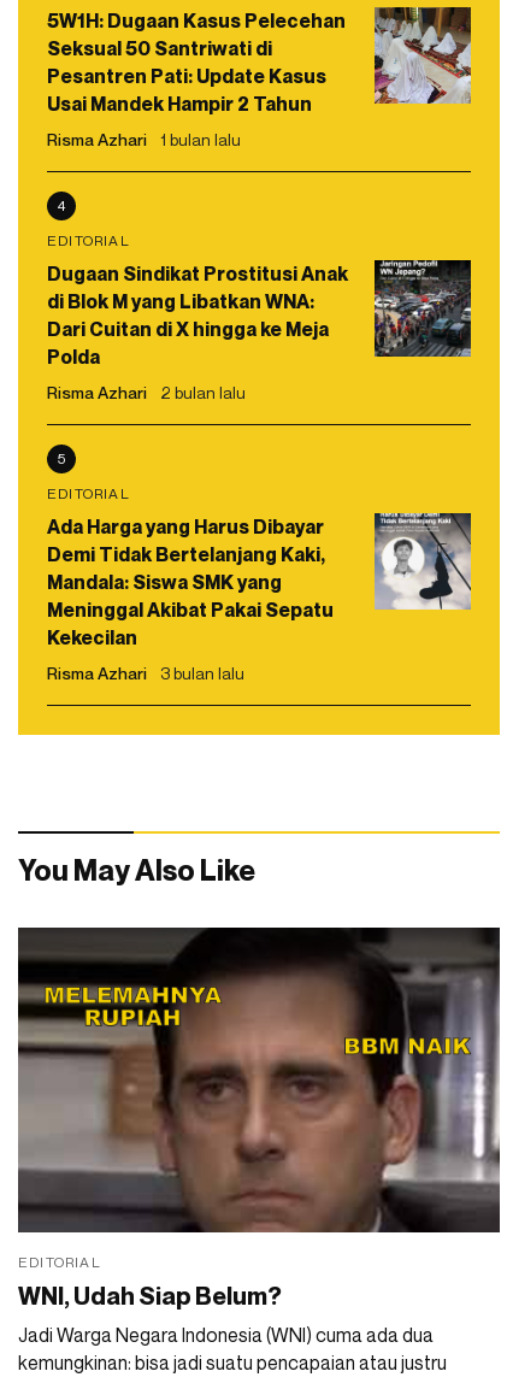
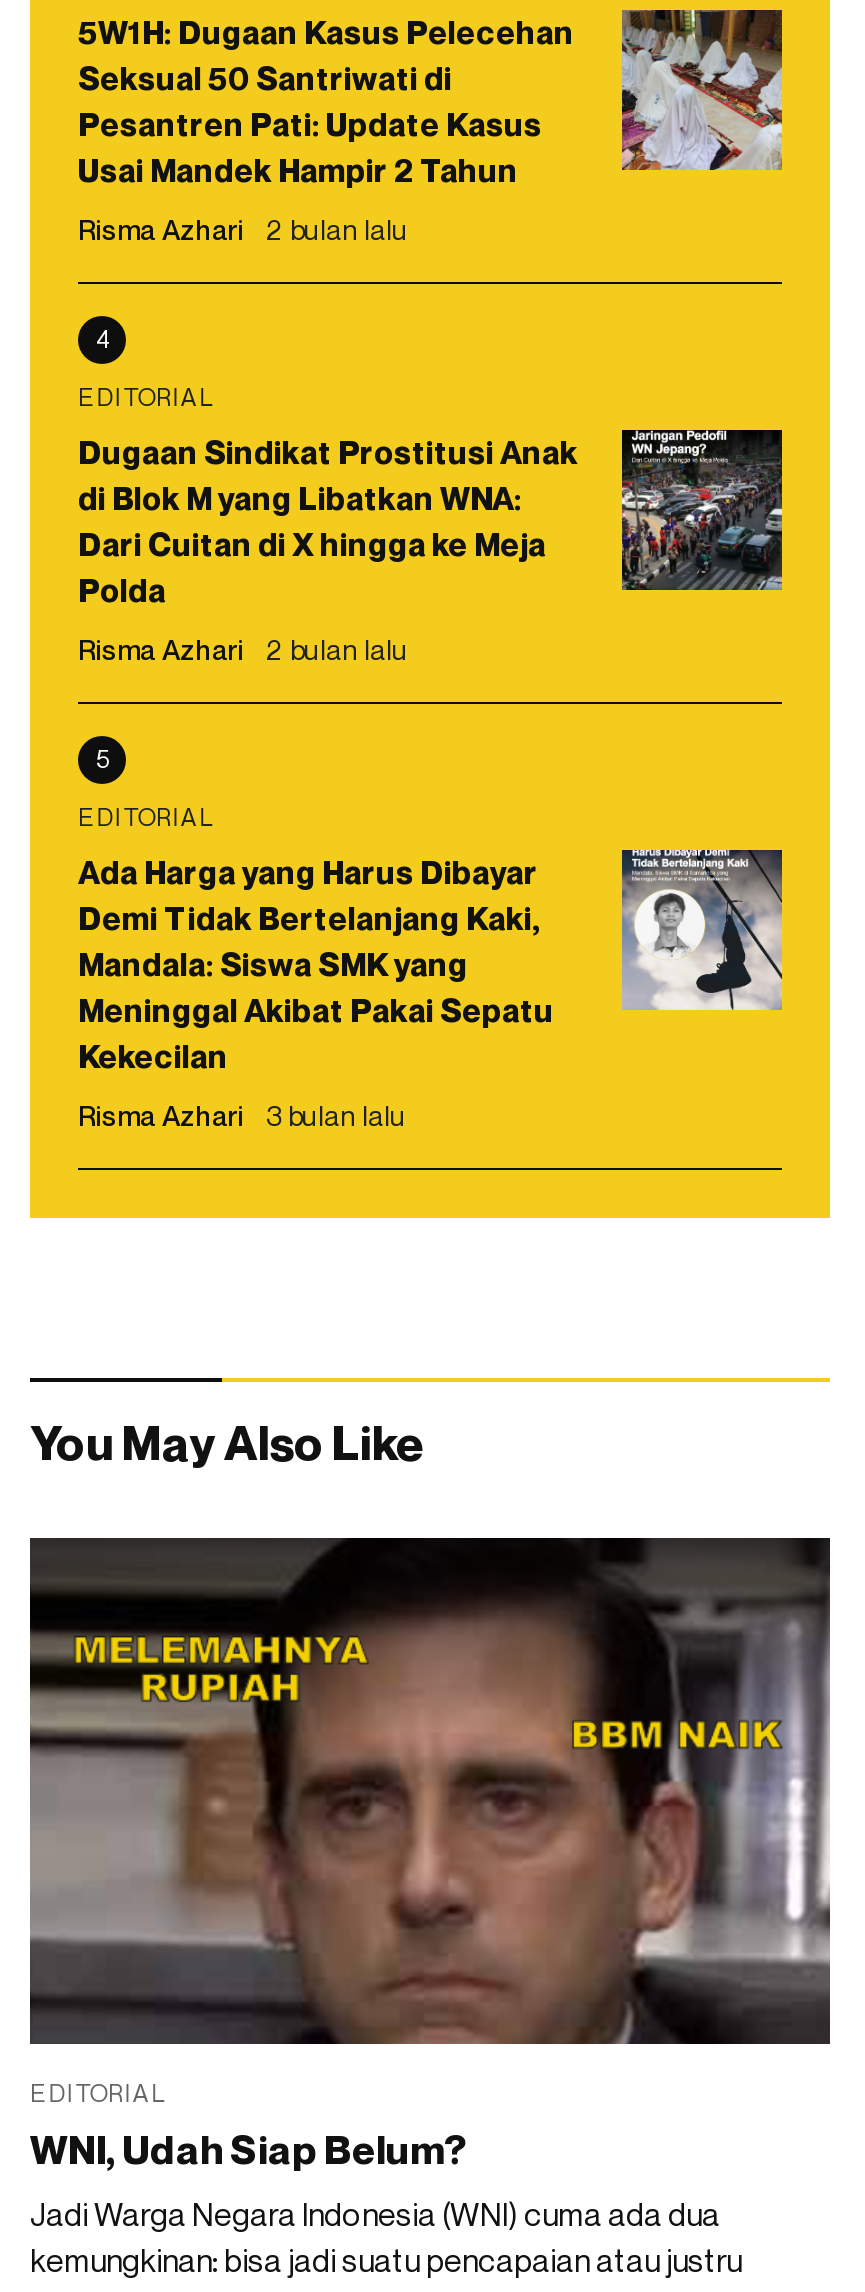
[47,129,241,149] Risma Azhari 1 bulan lalu -> [78,212,408,246] Risma Azhari 2 bulan lalu

